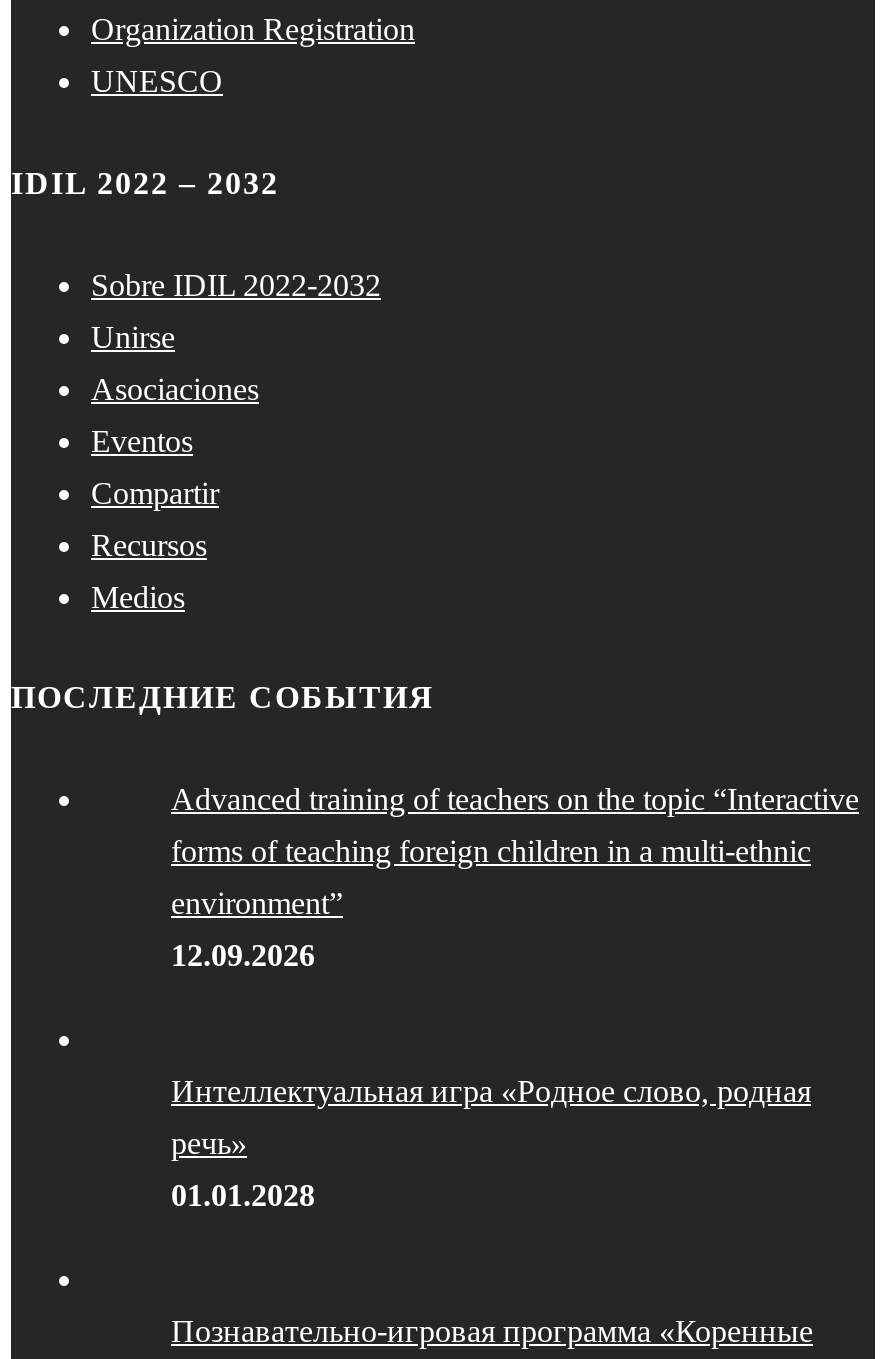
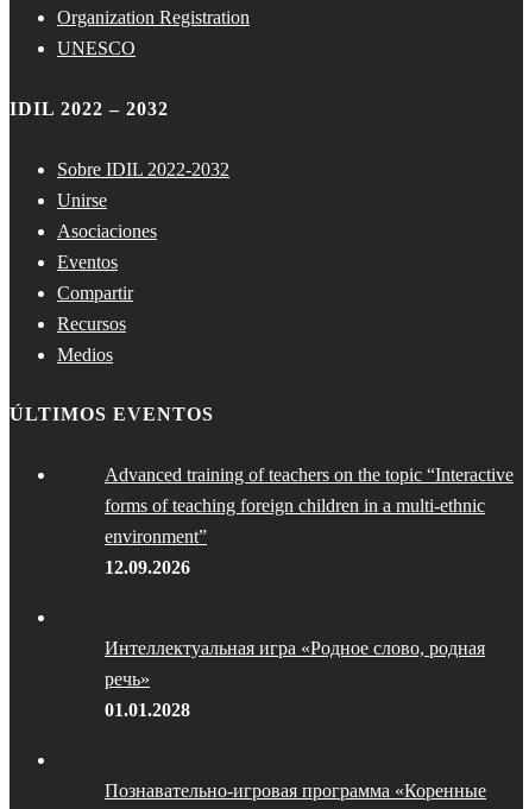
[11,681,435,715] ПОСЛЕДНИЕ СОБЫТИЯ -> [10,404,214,425] ÚLTIMOS EVENTOS

